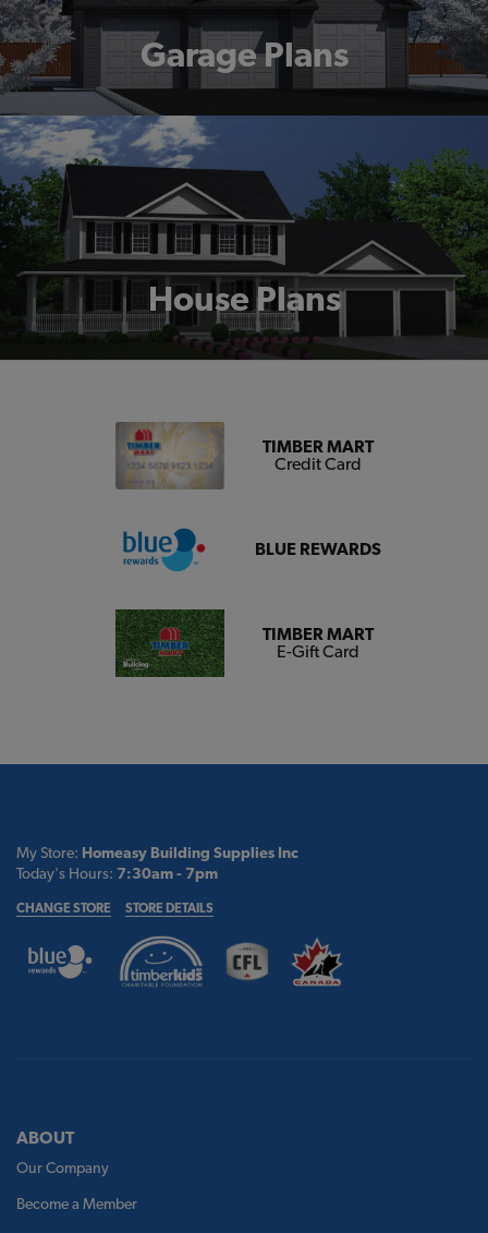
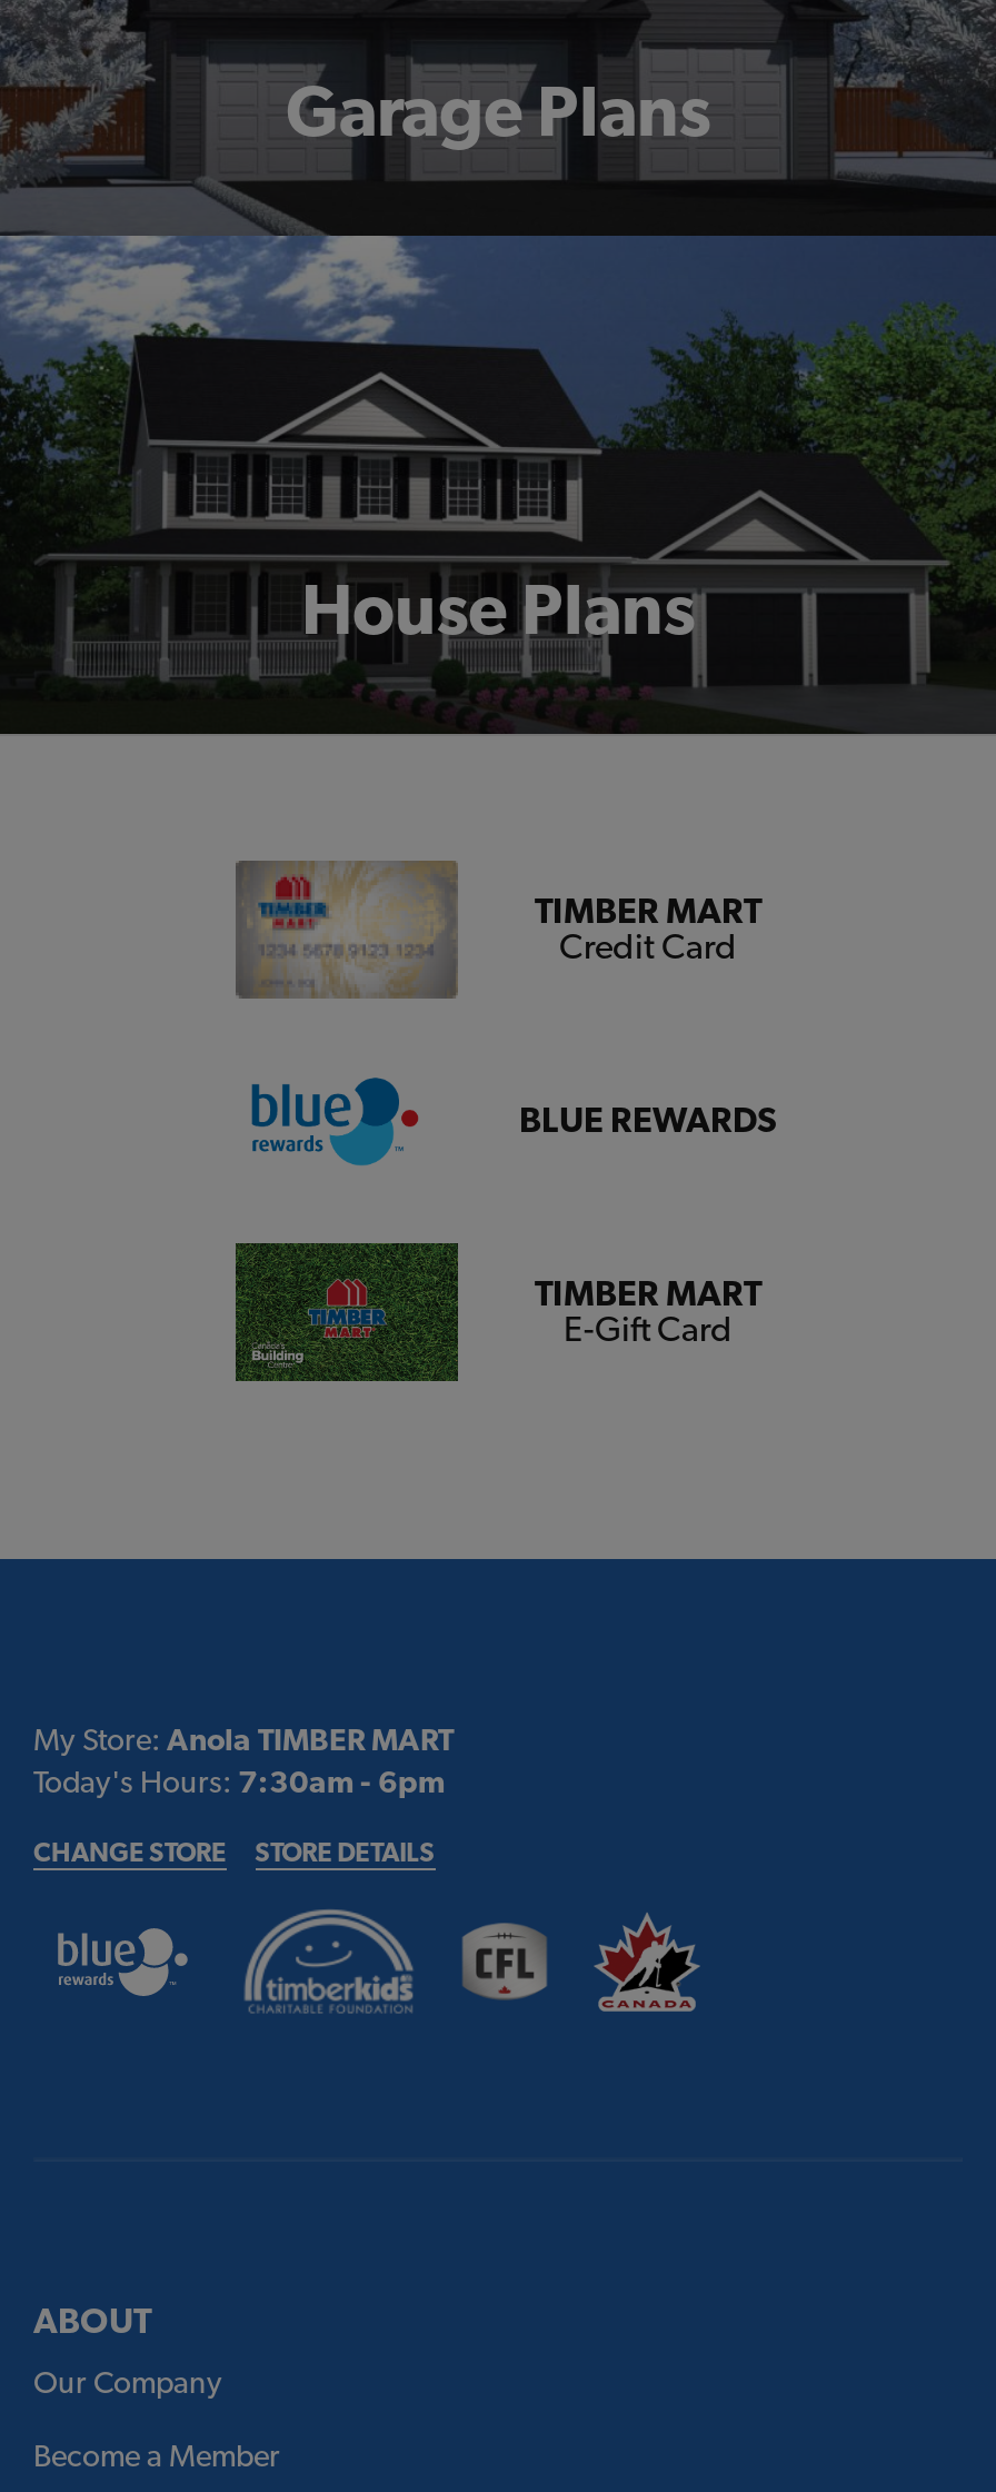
[16,844,298,882] My Store: Homeasy Building Supplies Inc | Today's Hours: 7:30am - 7pm -> [33,1722,454,1800] My Store: Anola TIMBER MART | Today's Hours: 7:30am - 6pm

